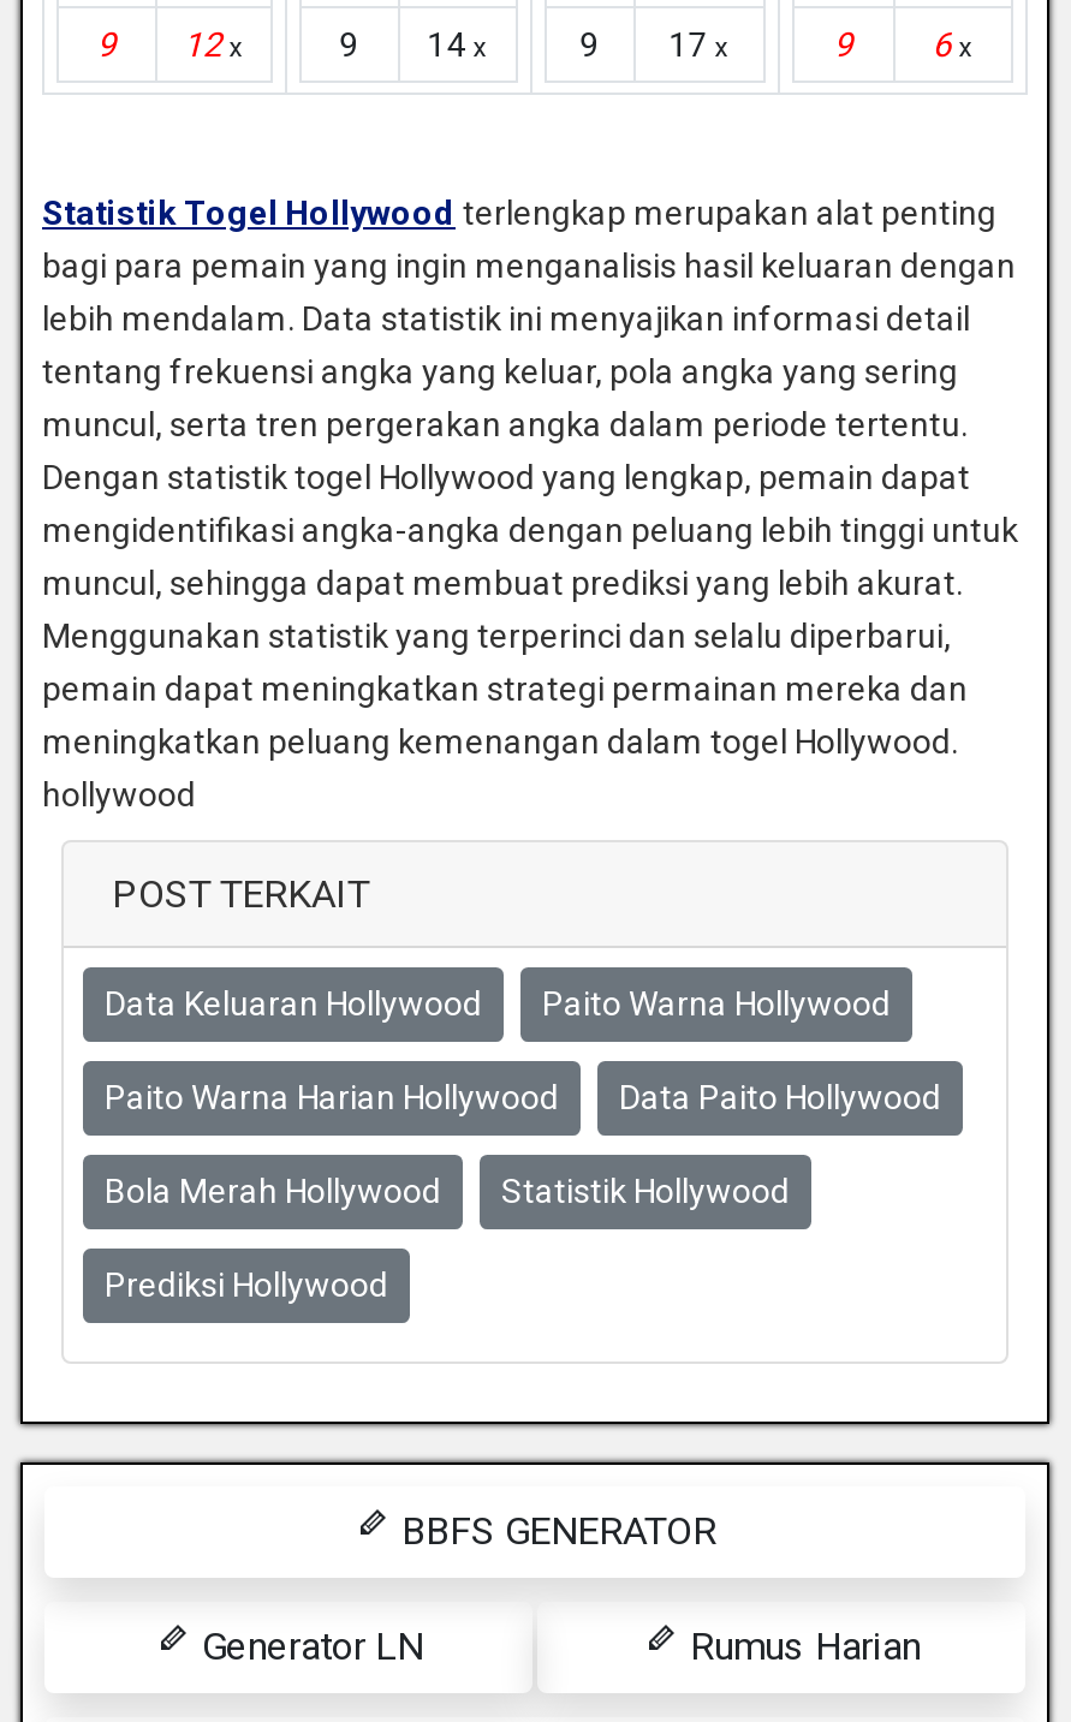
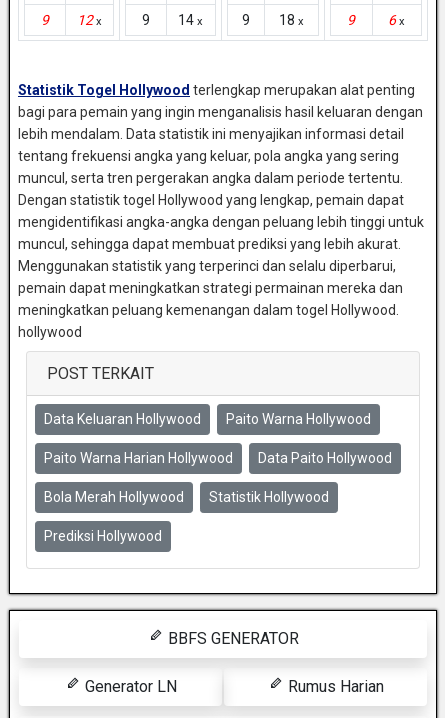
[580,25,729,63] 9 17 x -> [242,12,304,28] 9 18 x

